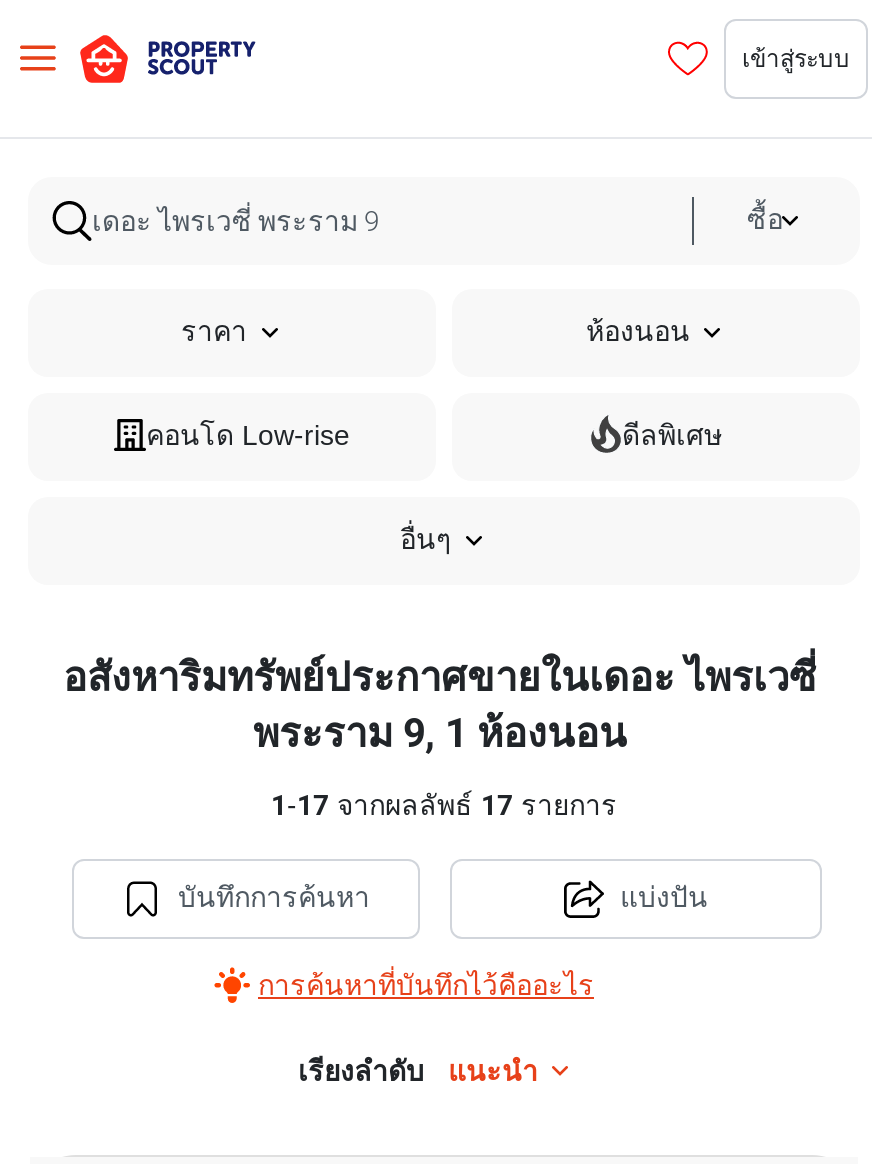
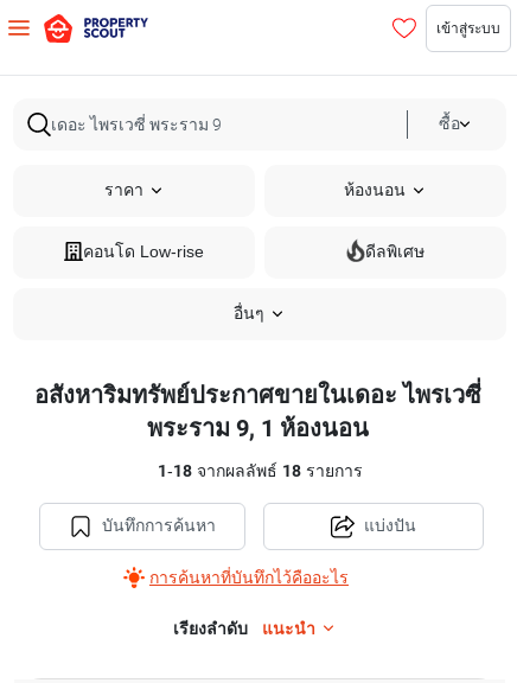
[271,789,617,823] 1 -17จากผลลัพธ์17รายการ -> [157,461,362,481] 1 -18จากผลลัพธ์18รายการ

